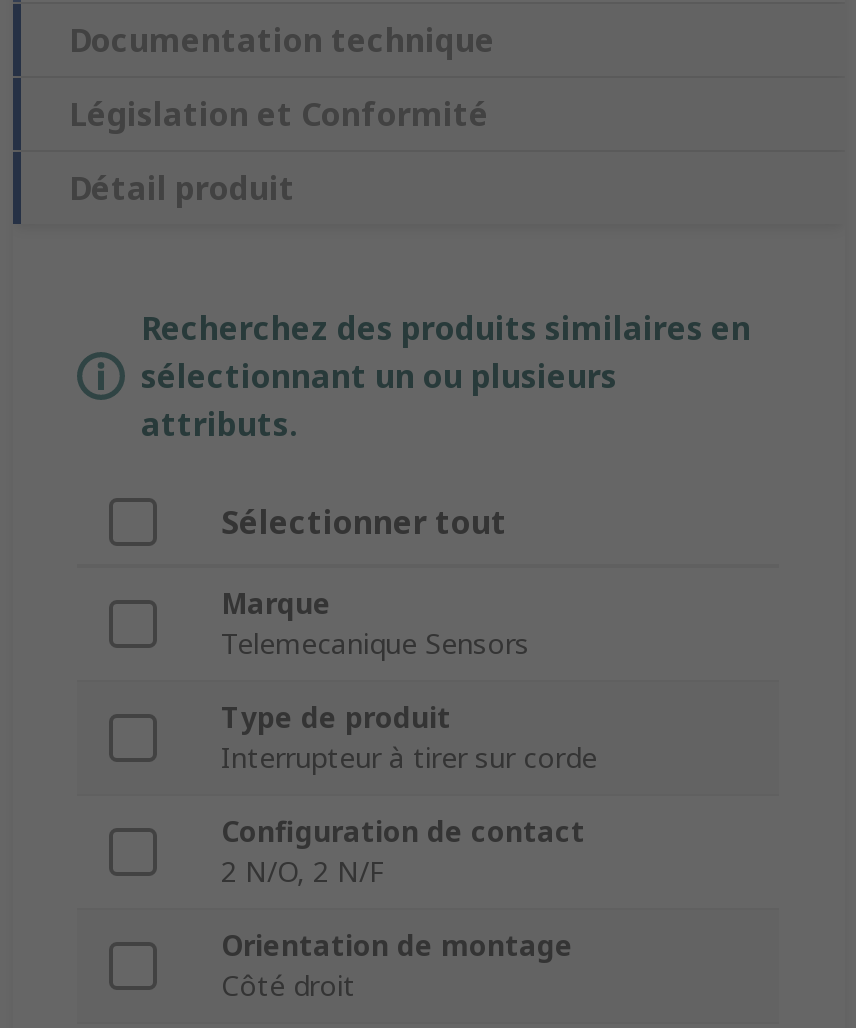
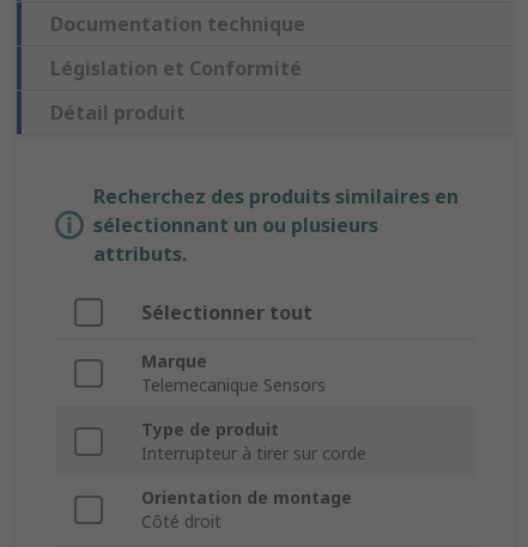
[221,813,585,891] Configuration de contact | 2 N/O, 2 N/F -> none

